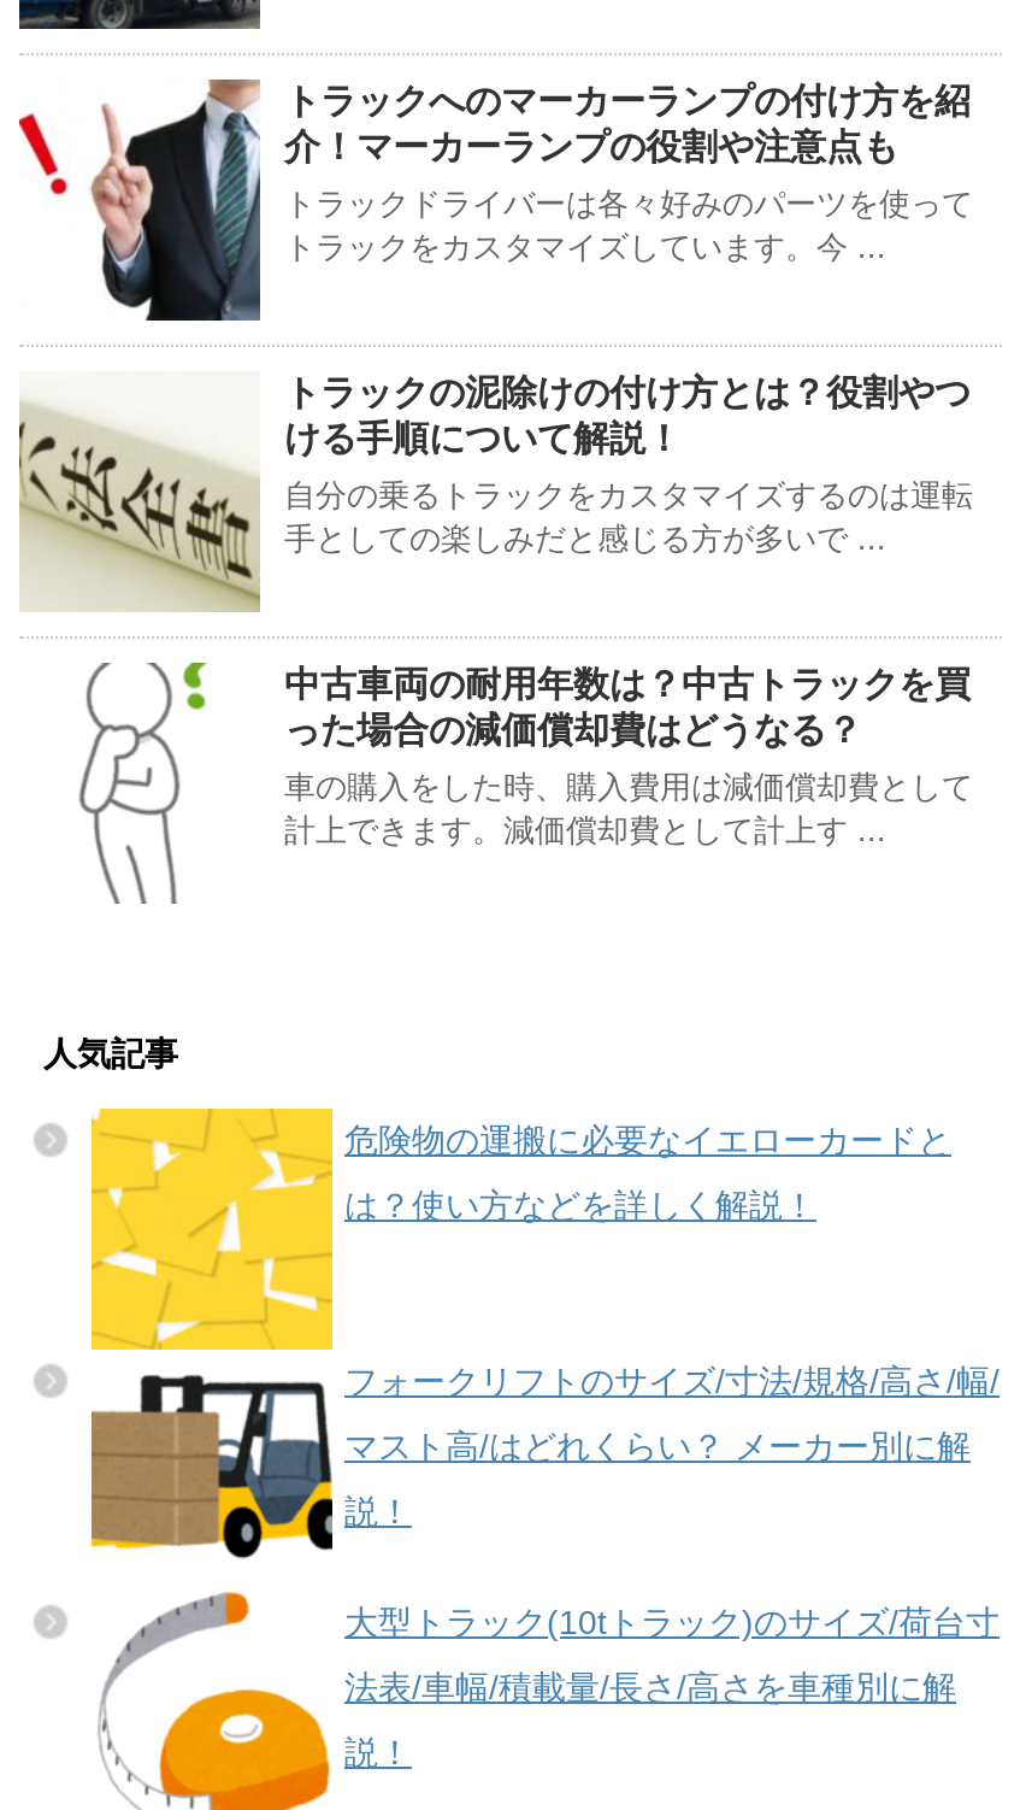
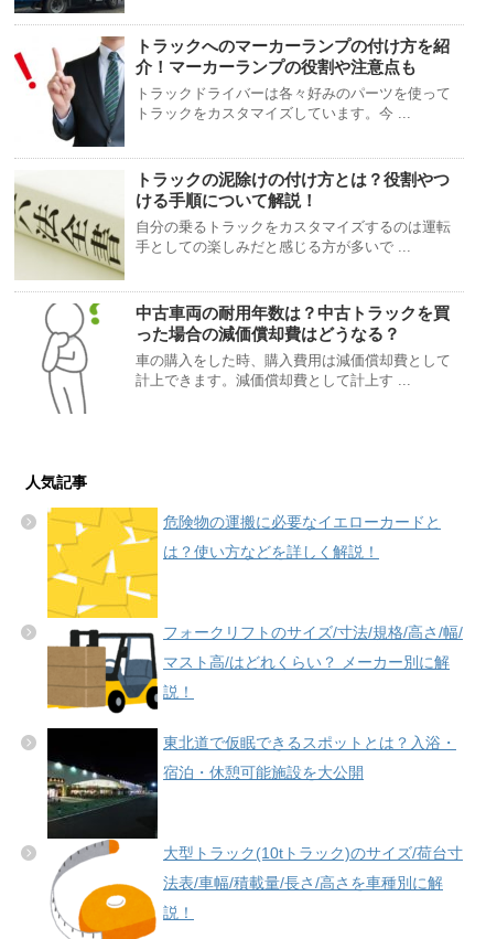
none -> [46,727,456,840] [image] | 東北道で仮眠できるスポットとは？入浴・ | 宿泊・休憩可能施設を大公開

